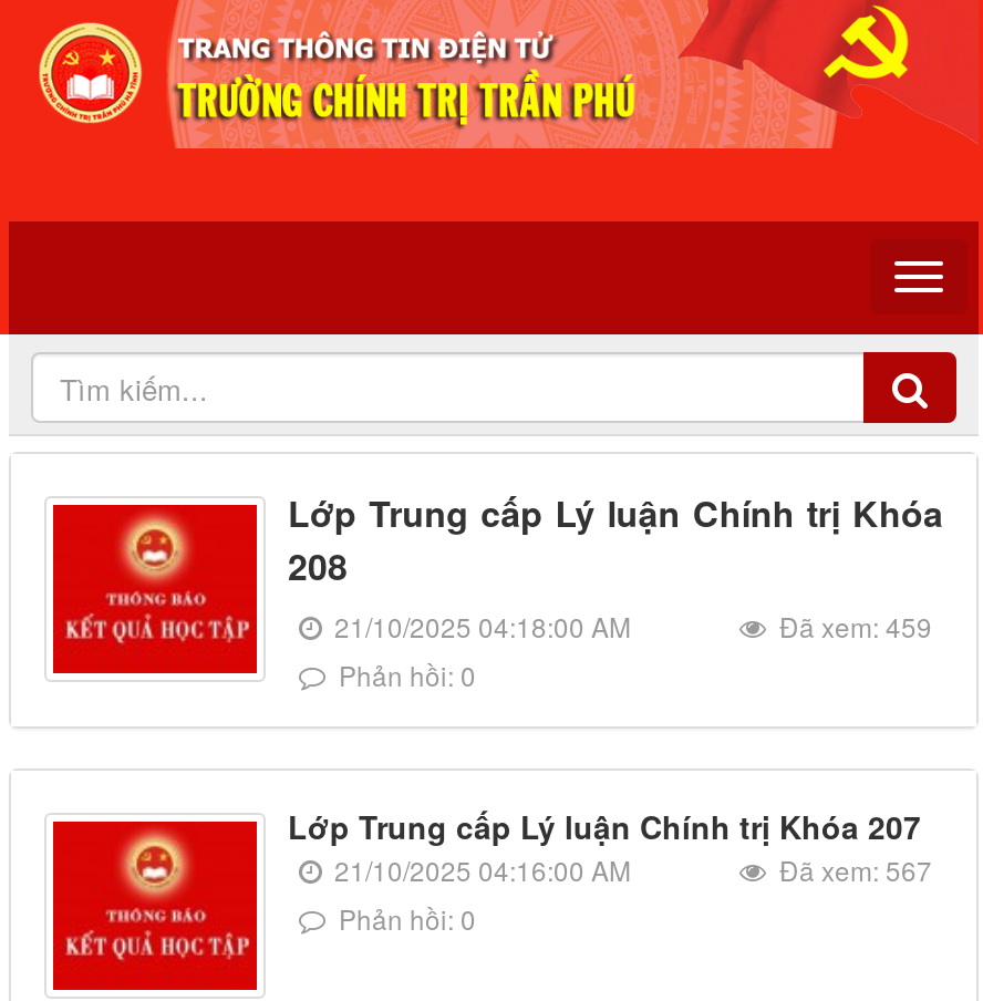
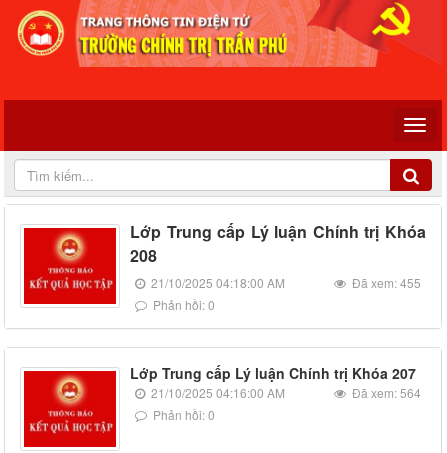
[773,607,932,645] Đã xem: 459 -> [349,274,421,291] Đã xem: 455
[773,851,932,888] Đã xem: 567 -> [349,384,421,401] Đã xem: 564

